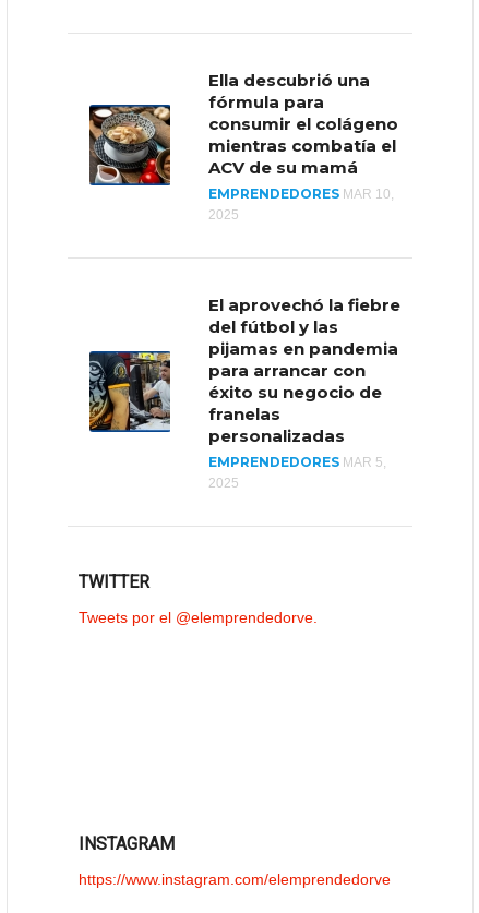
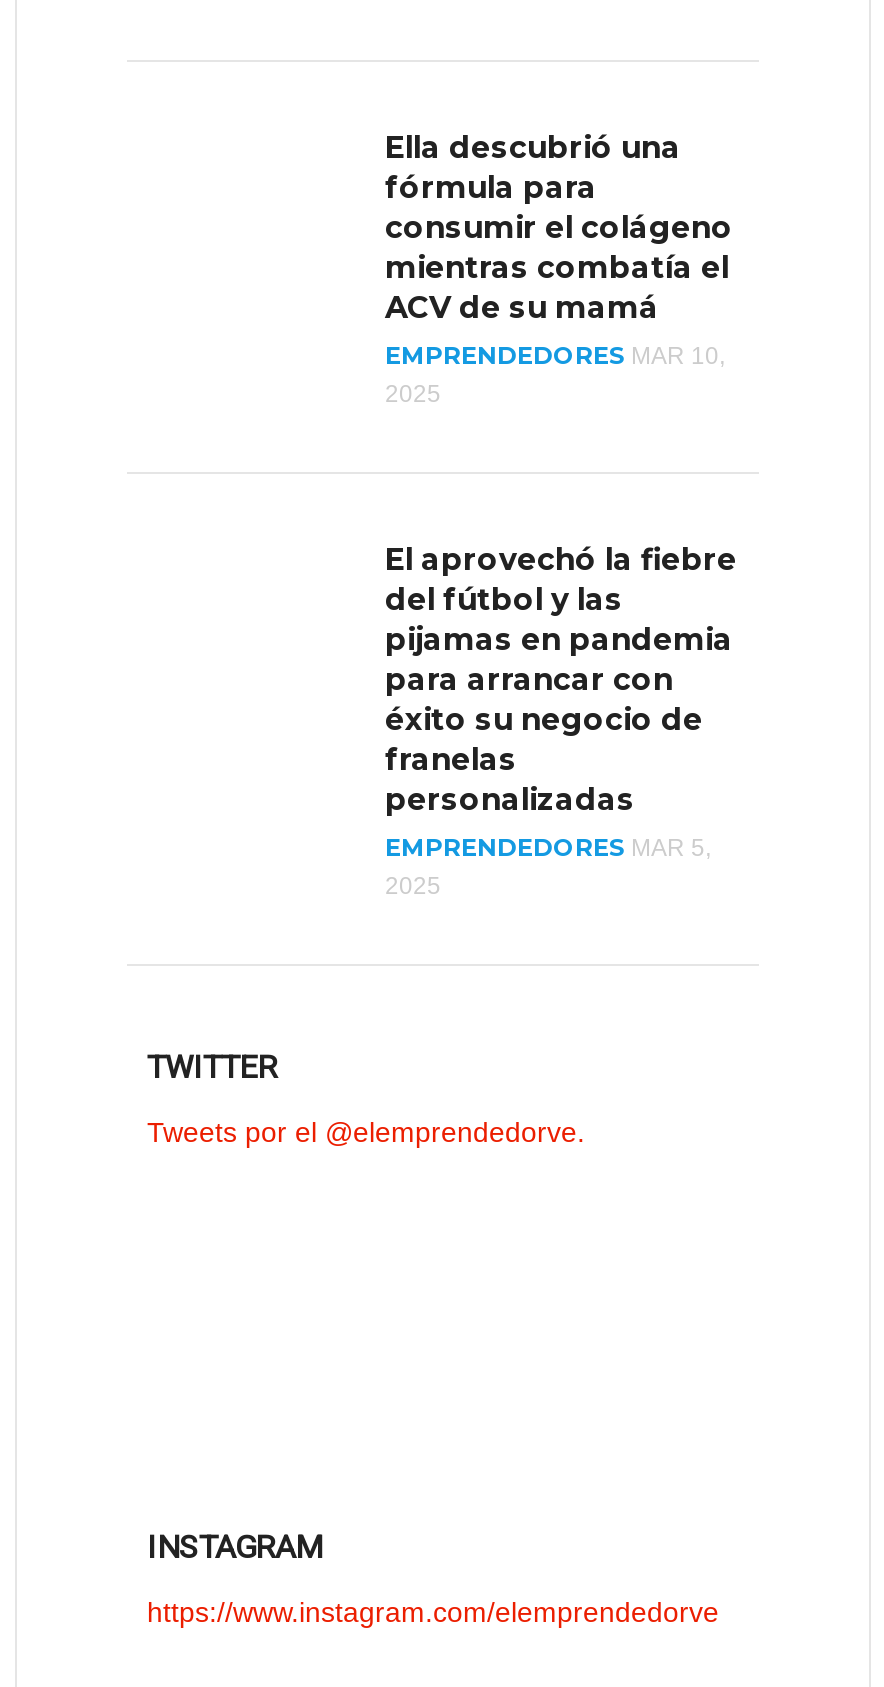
[88,104,171,187] [image] -> none
[88,350,171,433] [image] -> none

